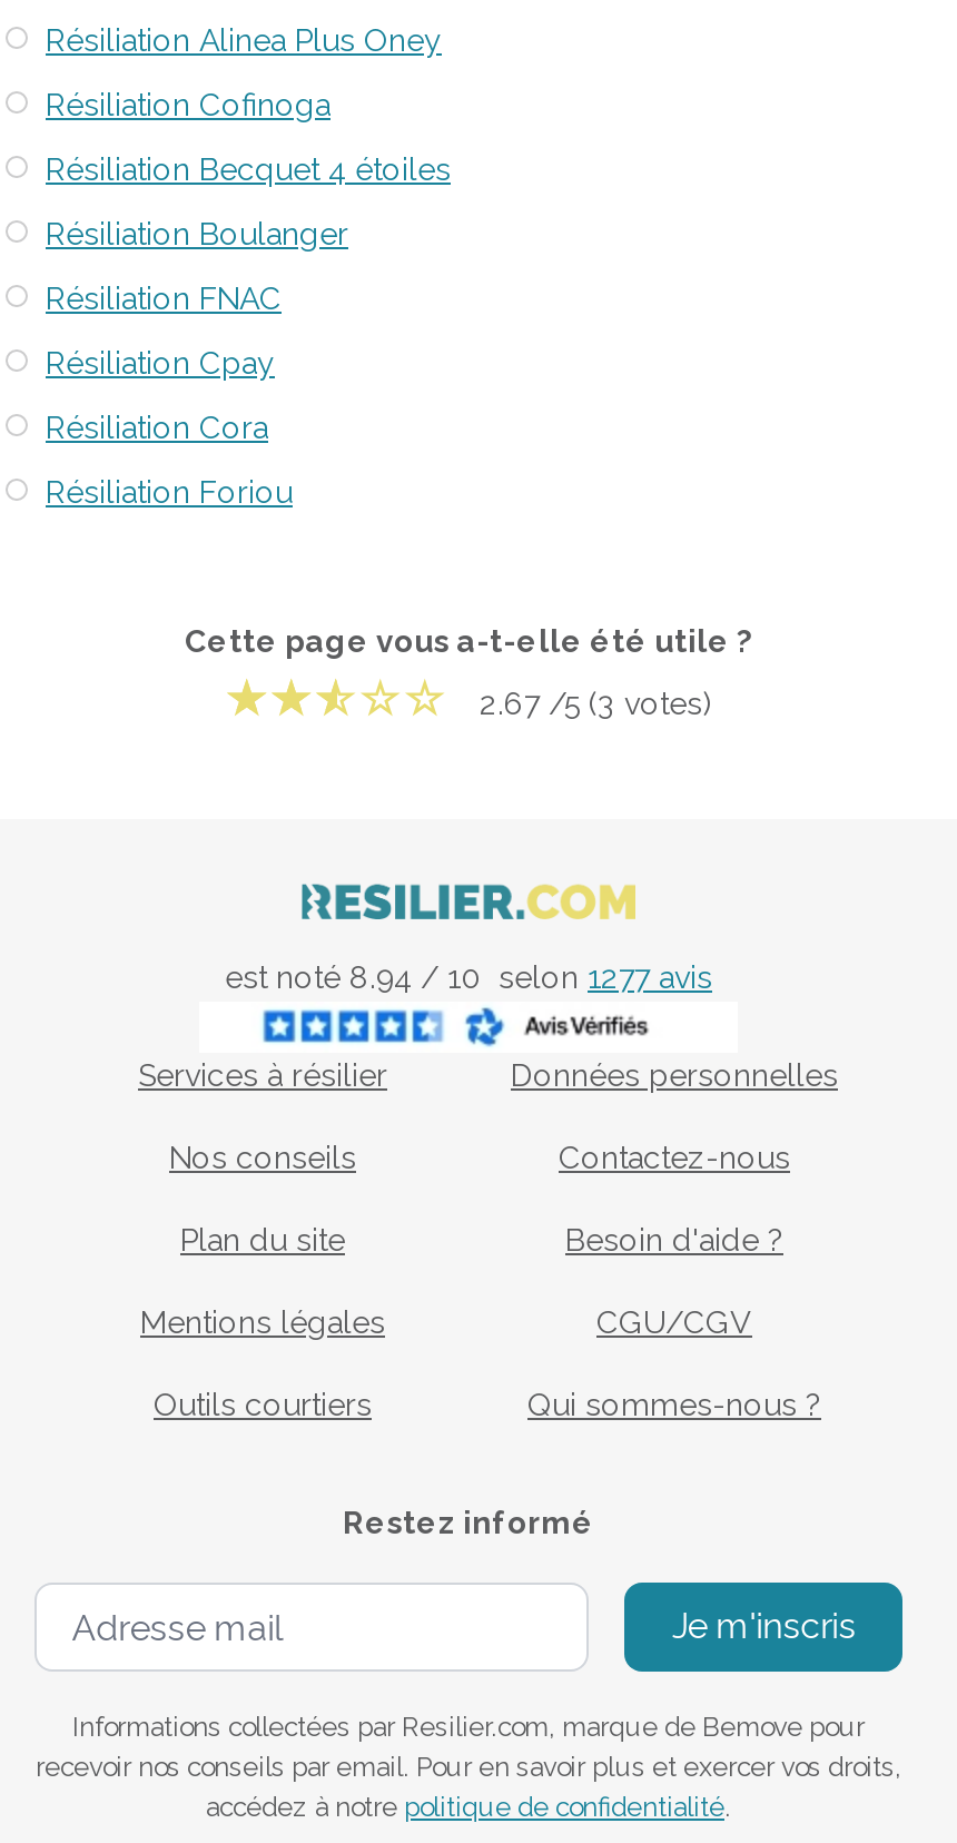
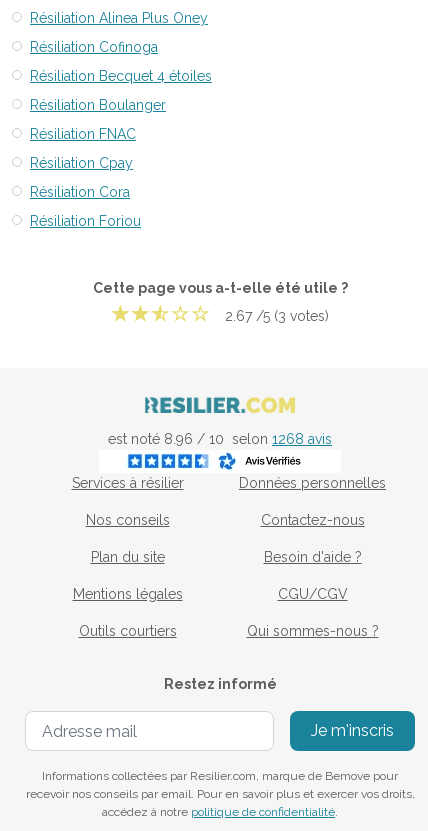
[225,960,712,995] est noté 8.94 / 10 selon 1277 avis -> [108,431,332,447] est noté 8.96 / 10 selon 1268 avis

